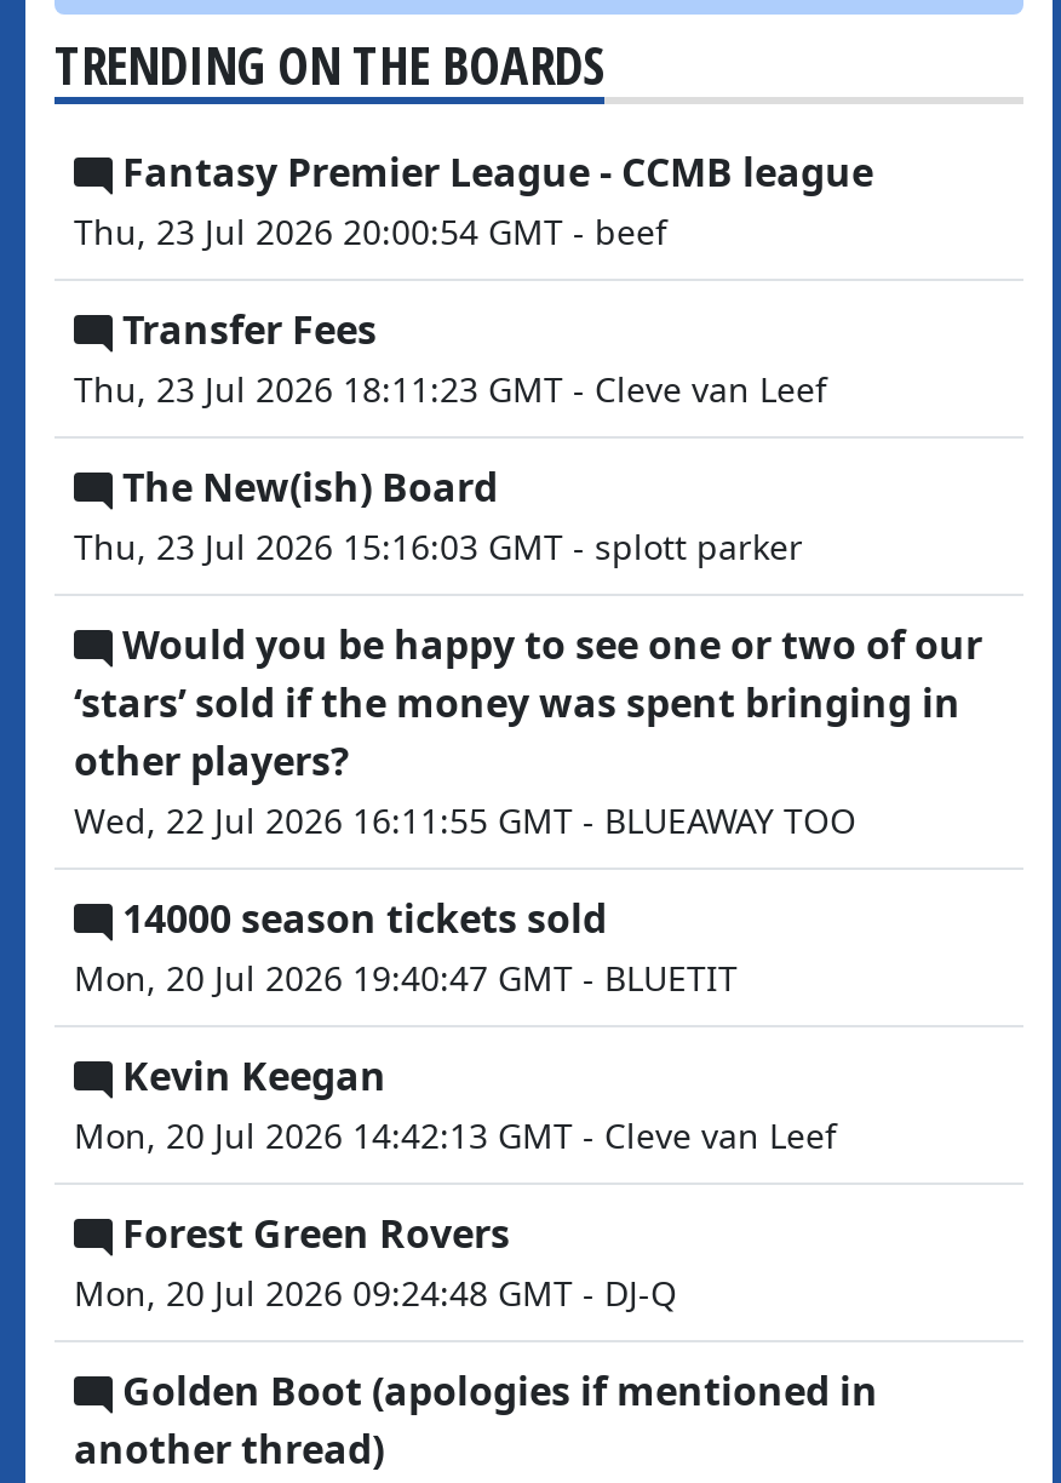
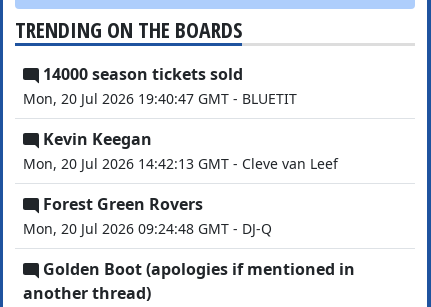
[74,145,982,843] Fantasy Premier League - CCMB league | Thu, 23 Jul 2026 20:00:54 GMT - beef | Transfer Fees | Thu, 23 Jul 2026 18:11:23 GMT - Cleve van Leef | The New(ish) Board | Thu, 23 Jul 2026 15:16:03 GMT - splott parker | Would you be happy to see one or two of our | ‘stars’ sold if the money was spent bringing in | other players? | Wed, 22 Jul 2026 16:11:55 GMT - BLUEAWAY TOO -> none

